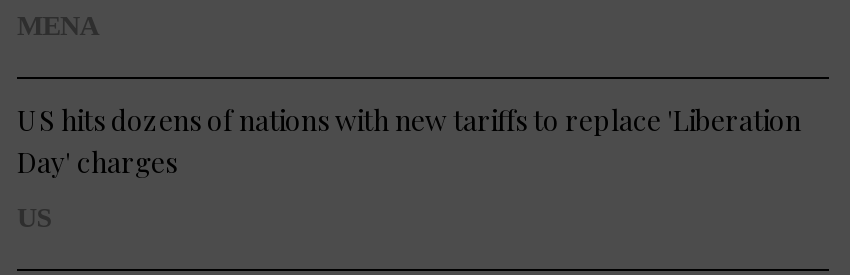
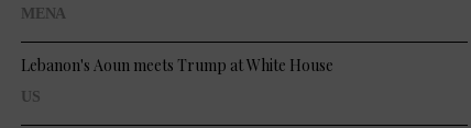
[17,101,801,181] US hits dozens of nations with new tariffs to replace 'Liberation | Day' charges -> [21,55,333,76] Lebanon's Aoun meets Trump at White House

